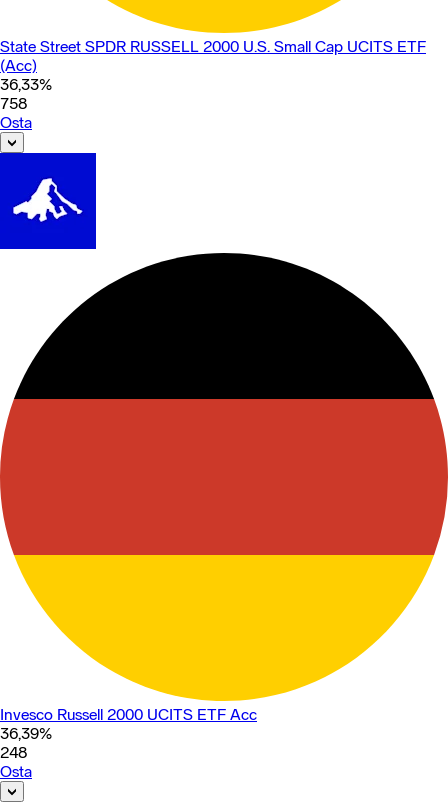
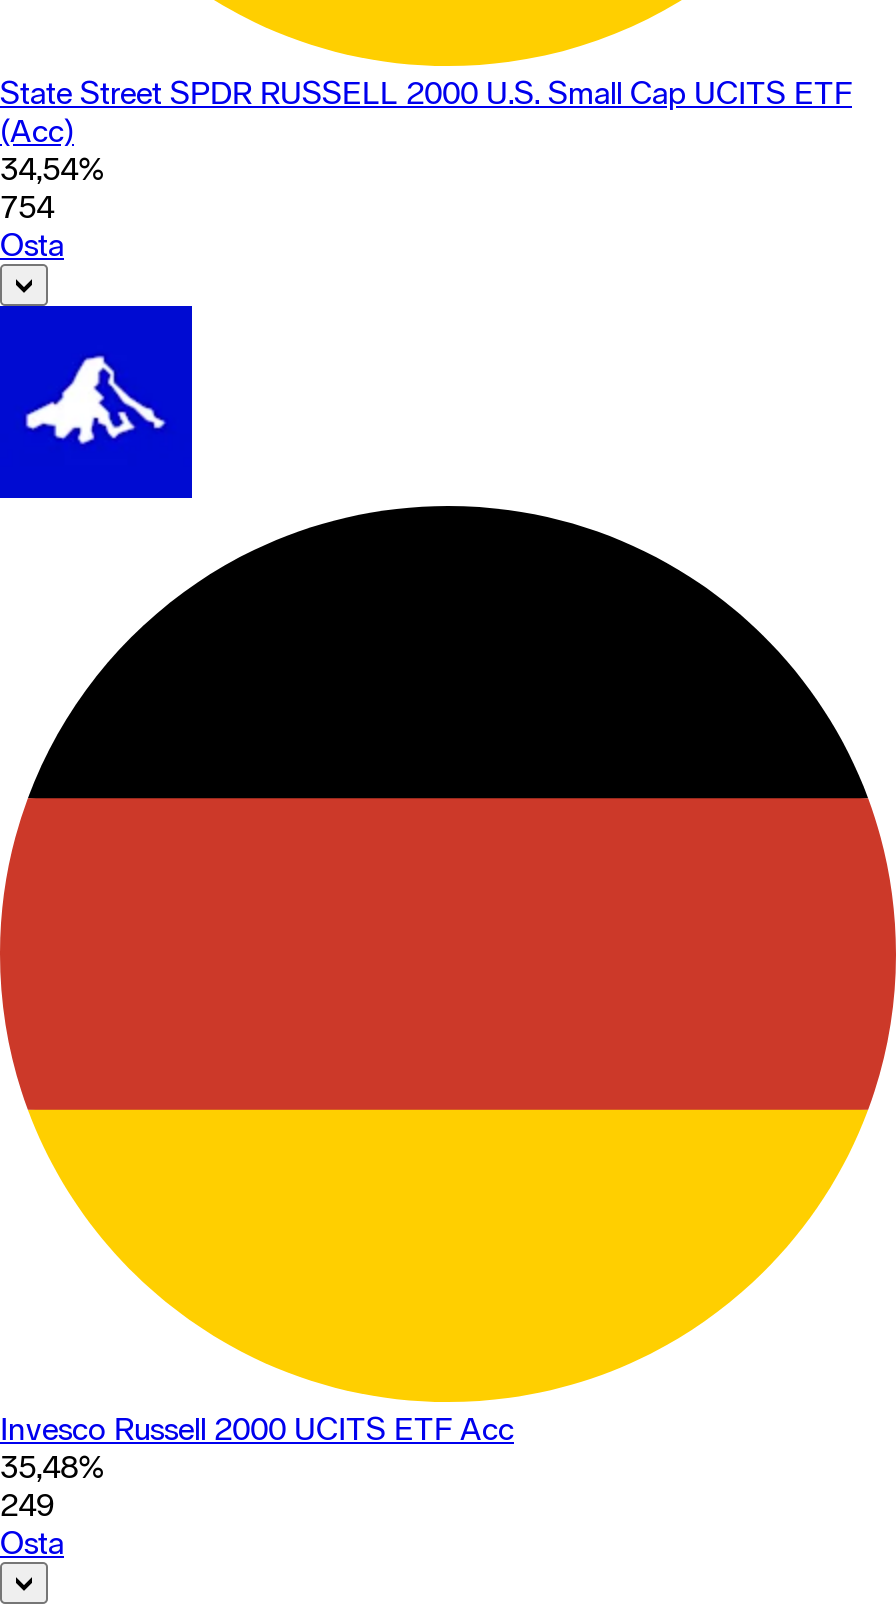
[0,75,52,94] 36,33% -> [0,150,104,188] 34,54%
[0,94,27,113] 758 -> [0,188,54,226] 754
[0,724,52,743] 36,39% -> [0,1448,104,1486] 35,48%
[0,743,27,762] 248 -> [0,1486,54,1524] 249

